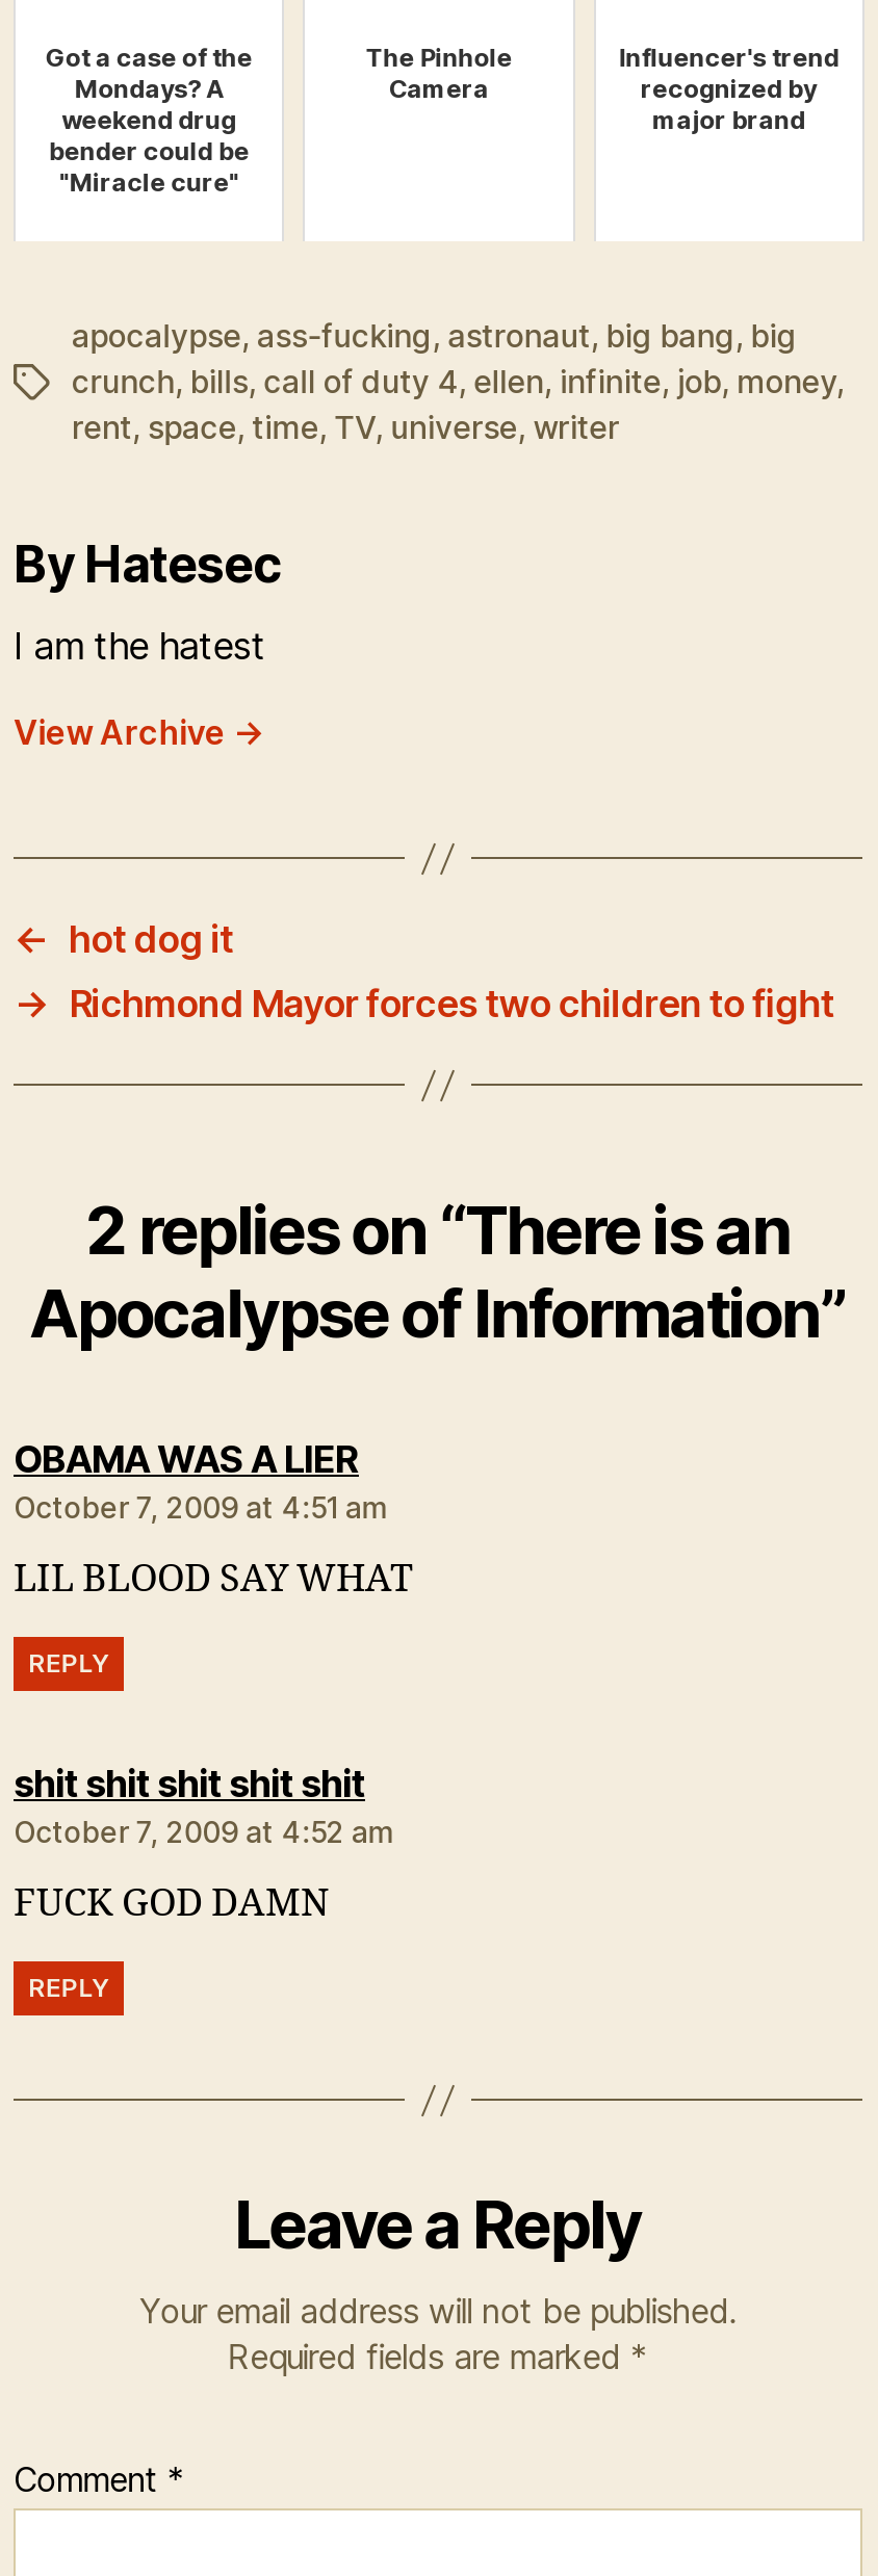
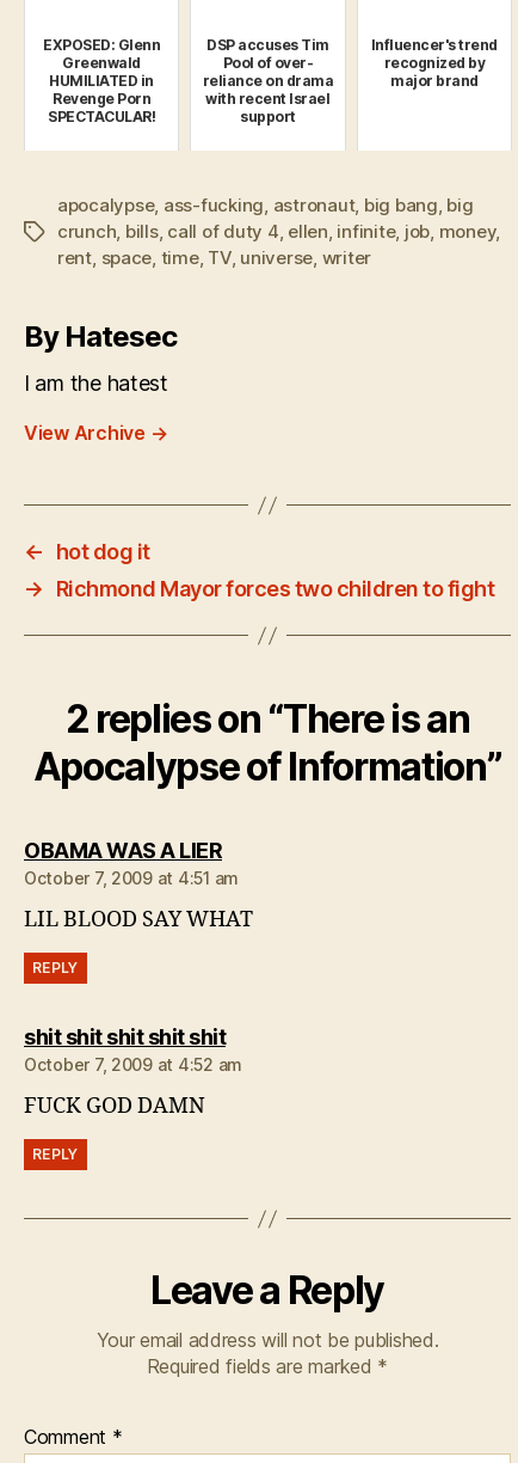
[46,42,253,198] Got a case of the | Mondays? A | weekend drug | bender could be | "Miracle cure" -> [43,36,160,126] EXPOSED: Glenn | Greenwald | HUMILIATED in | Revenge Porn | SPECTACULAR!
[366,42,512,104] The Pinhole | Camera -> [203,36,333,126] DSP accuses Tim | Pool of over- | reliance on drama | with recent Israel | support

